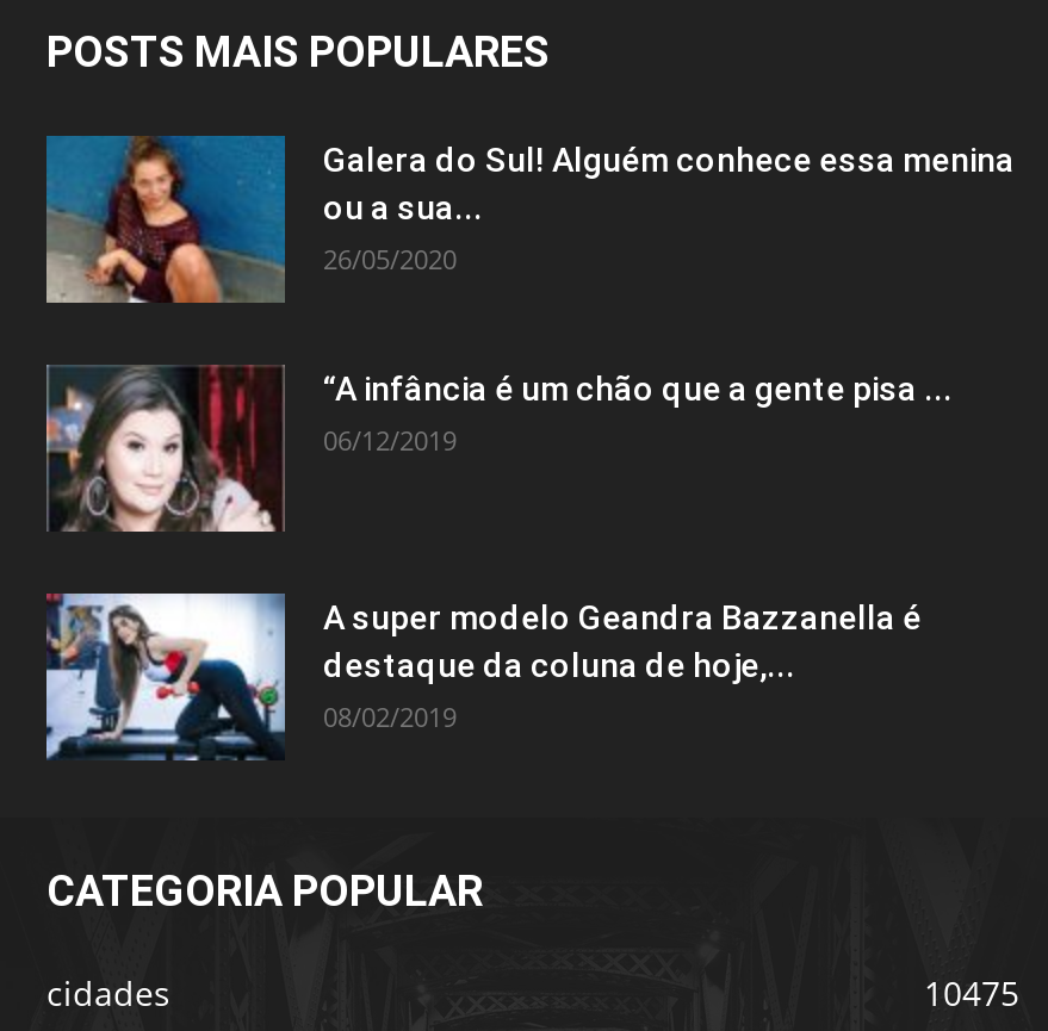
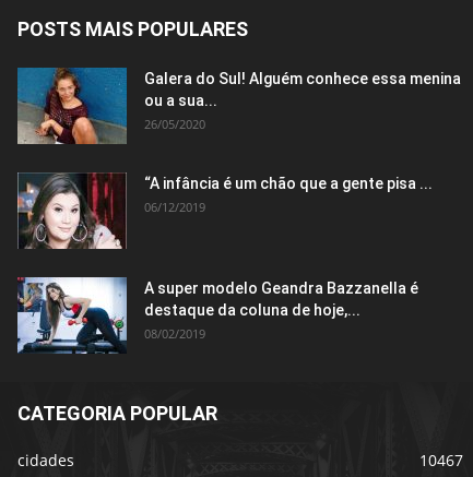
[924,971,1019,1016] 10475 -> [419,449,463,470] 10467

